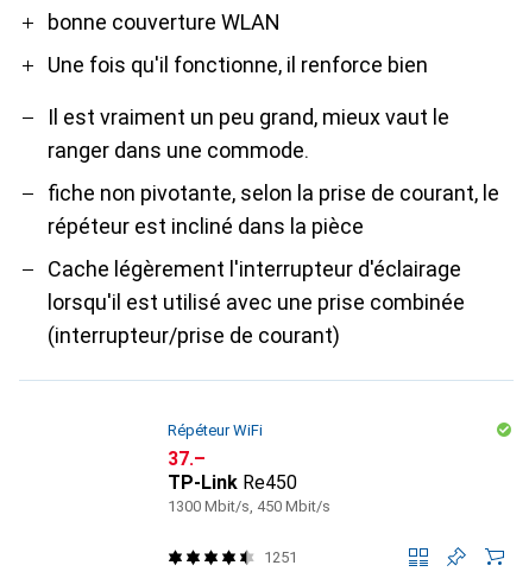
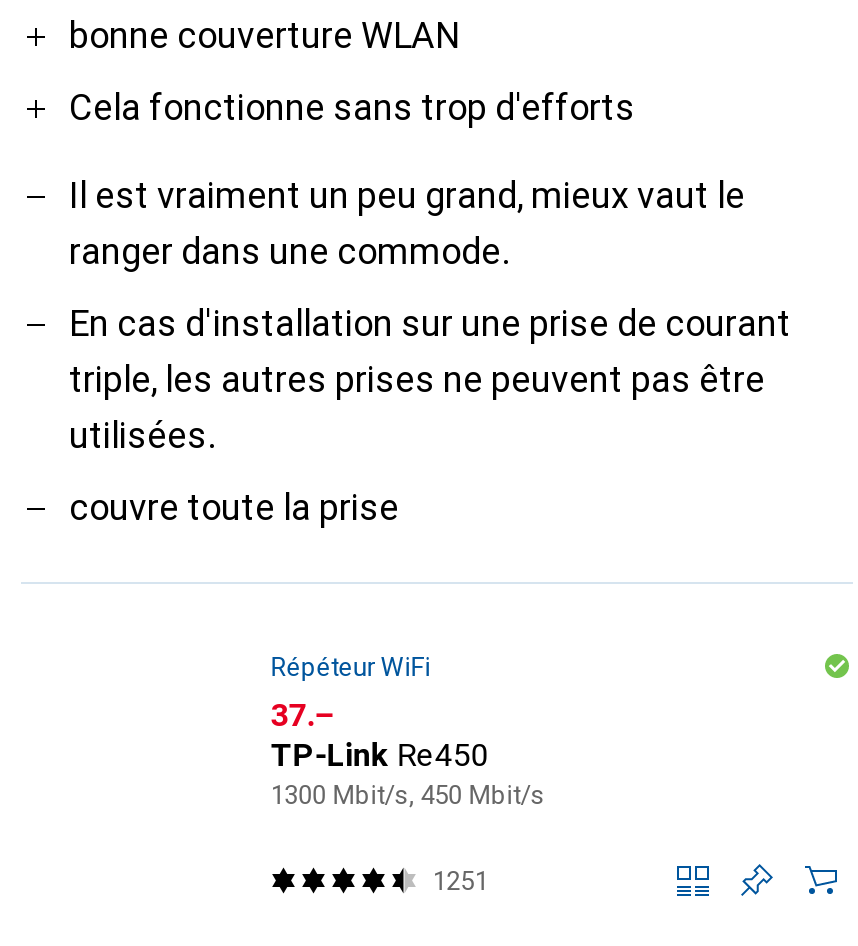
[48,52,428,77] Une fois qu'il fonctionne, il renforce bien -> [69,86,635,128] Cela fonctionne sans trop d'efforts
[48,180,499,239] fiche non pivotante, selon la prise de courant, le | répéteur est incliné dans la pièce -> [69,302,791,456] En cas d'installation sur une prise de courant | triple, les autres prises ne peuvent pas être | utilisées.
[48,256,465,348] Cache légèrement l'interrupteur d'éclairage | lorsqu'il est utilisé avec une prise combinée | (interrupteur/prise de courant) -> [69,486,399,528] couvre toute la prise

